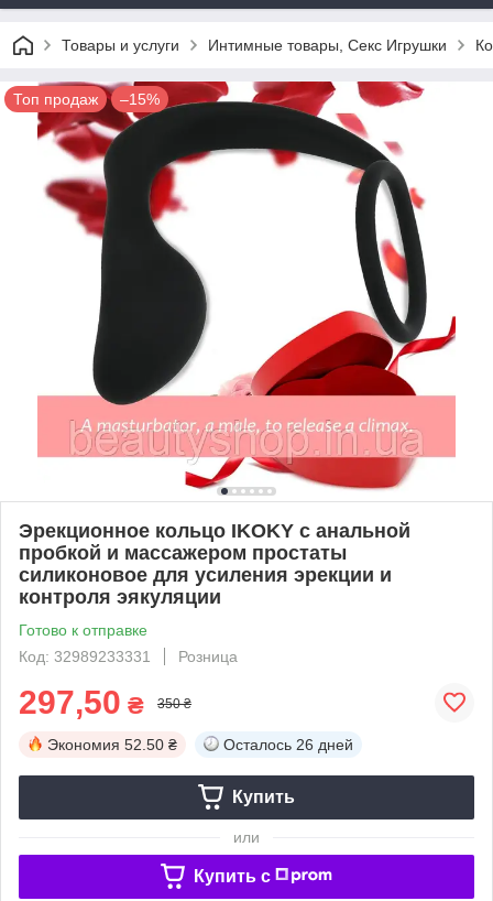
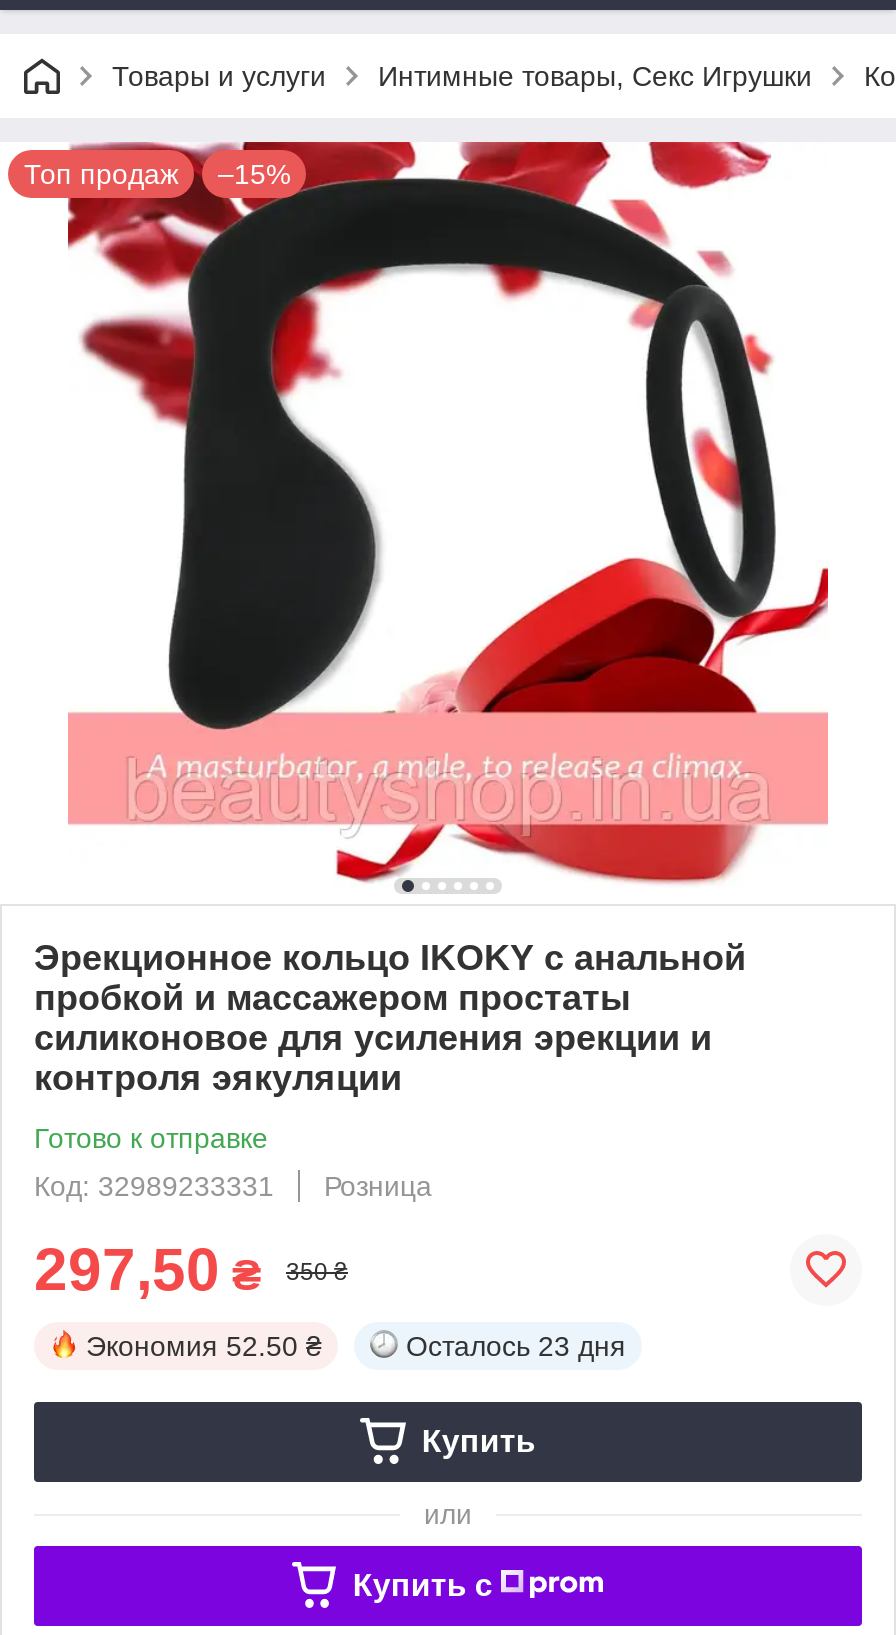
[223,736,353,753] Осталось 26 дней -> [406,1330,626,1362] Осталось 23 дня

